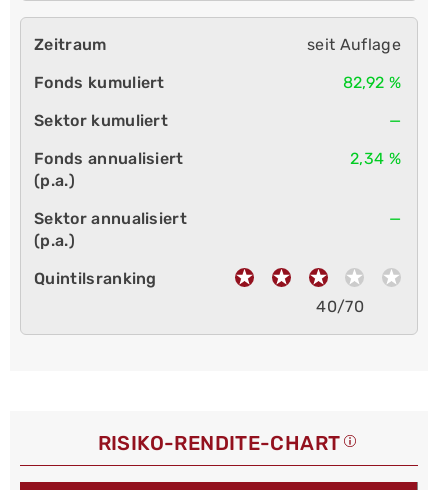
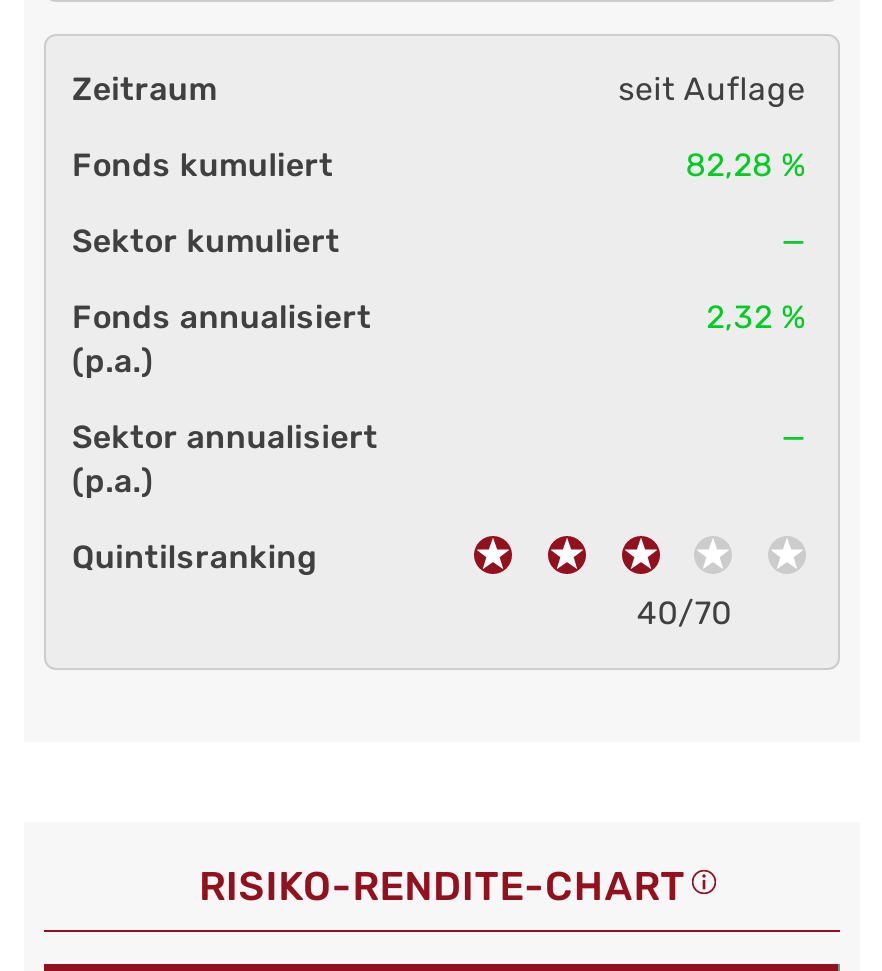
[343,73,401,92] 82,92 % -> [686,145,806,183] 82,28 %
[350,149,401,168] 2,34 % -> [706,297,806,335] 2,32 %

